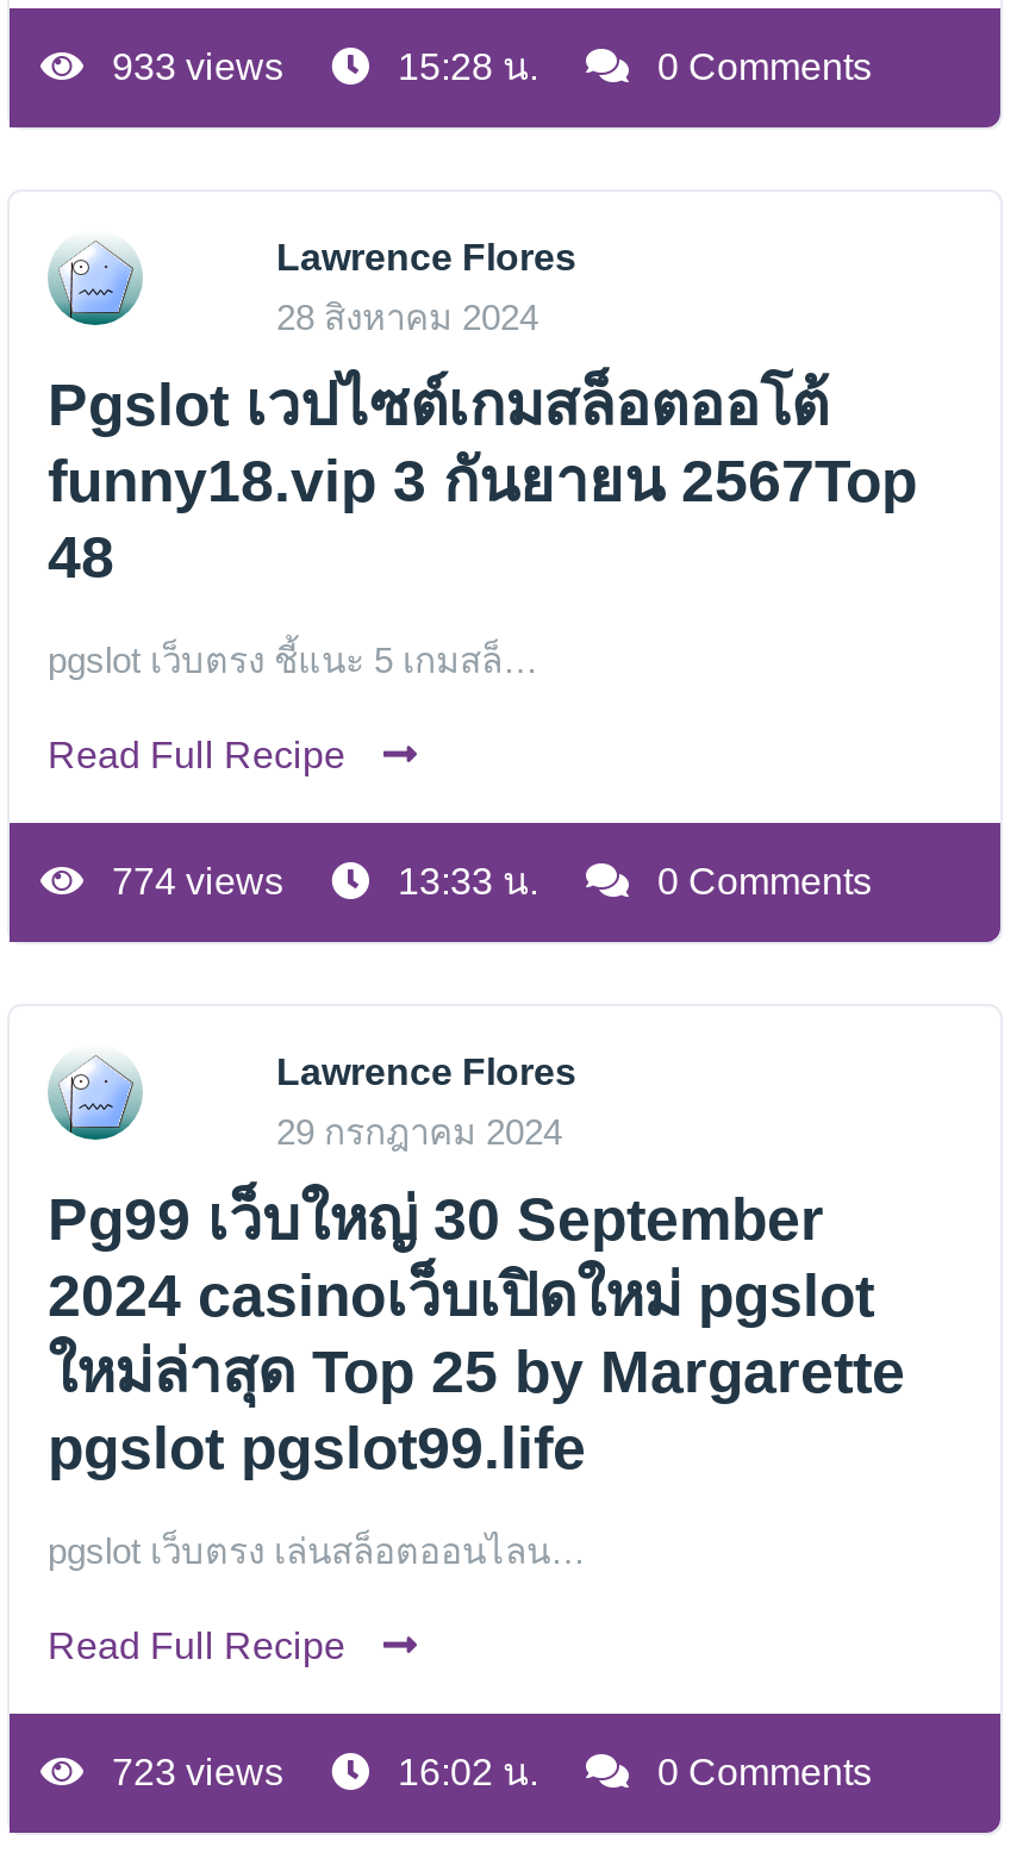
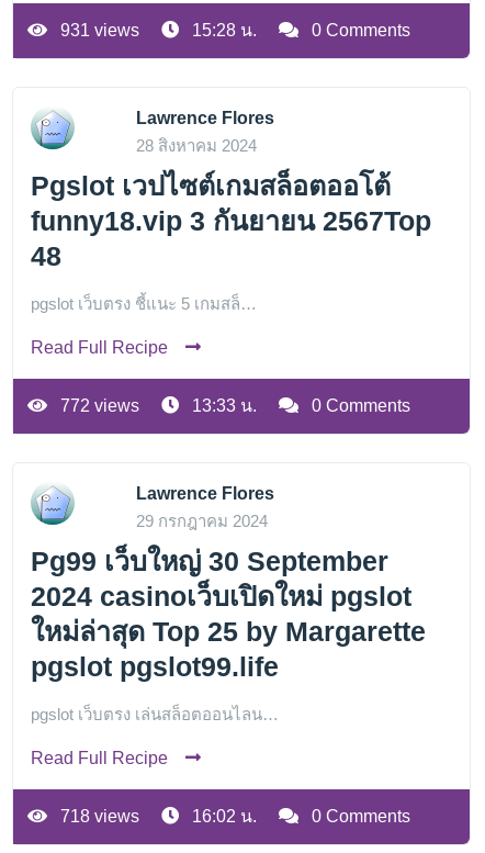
[102,46,283,87] 933 views -> [56,21,139,40] 931 views
[102,861,283,902] 774 views -> [56,396,139,415] 772 views
[102,1752,283,1792] 723 views -> [56,807,139,826] 718 views

